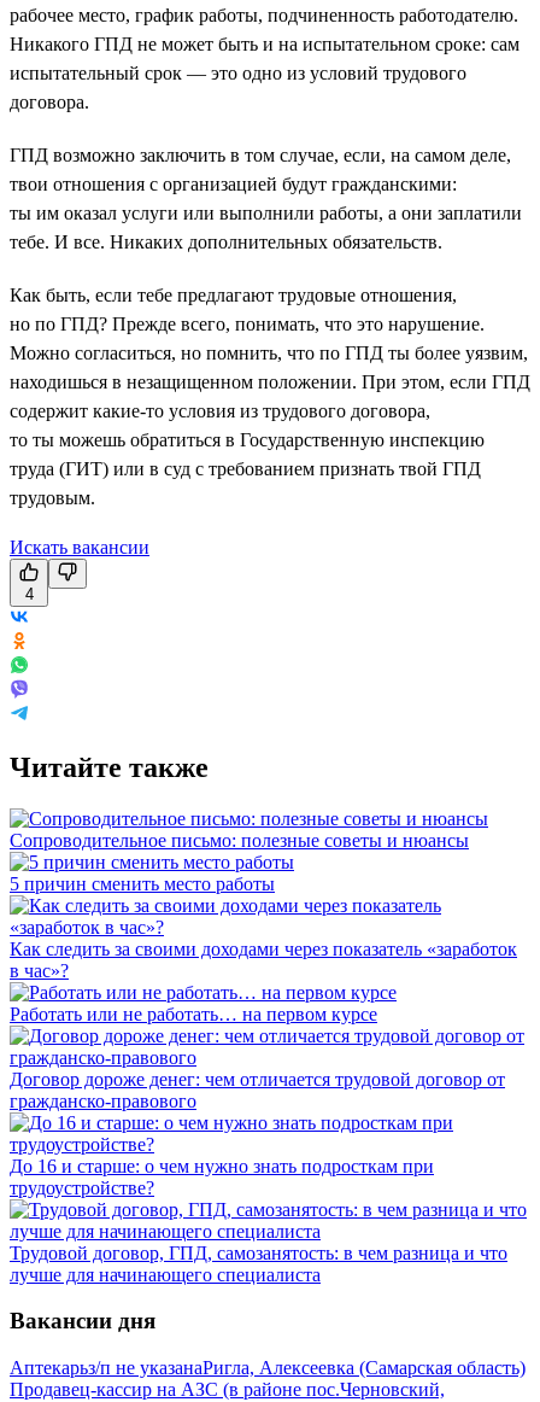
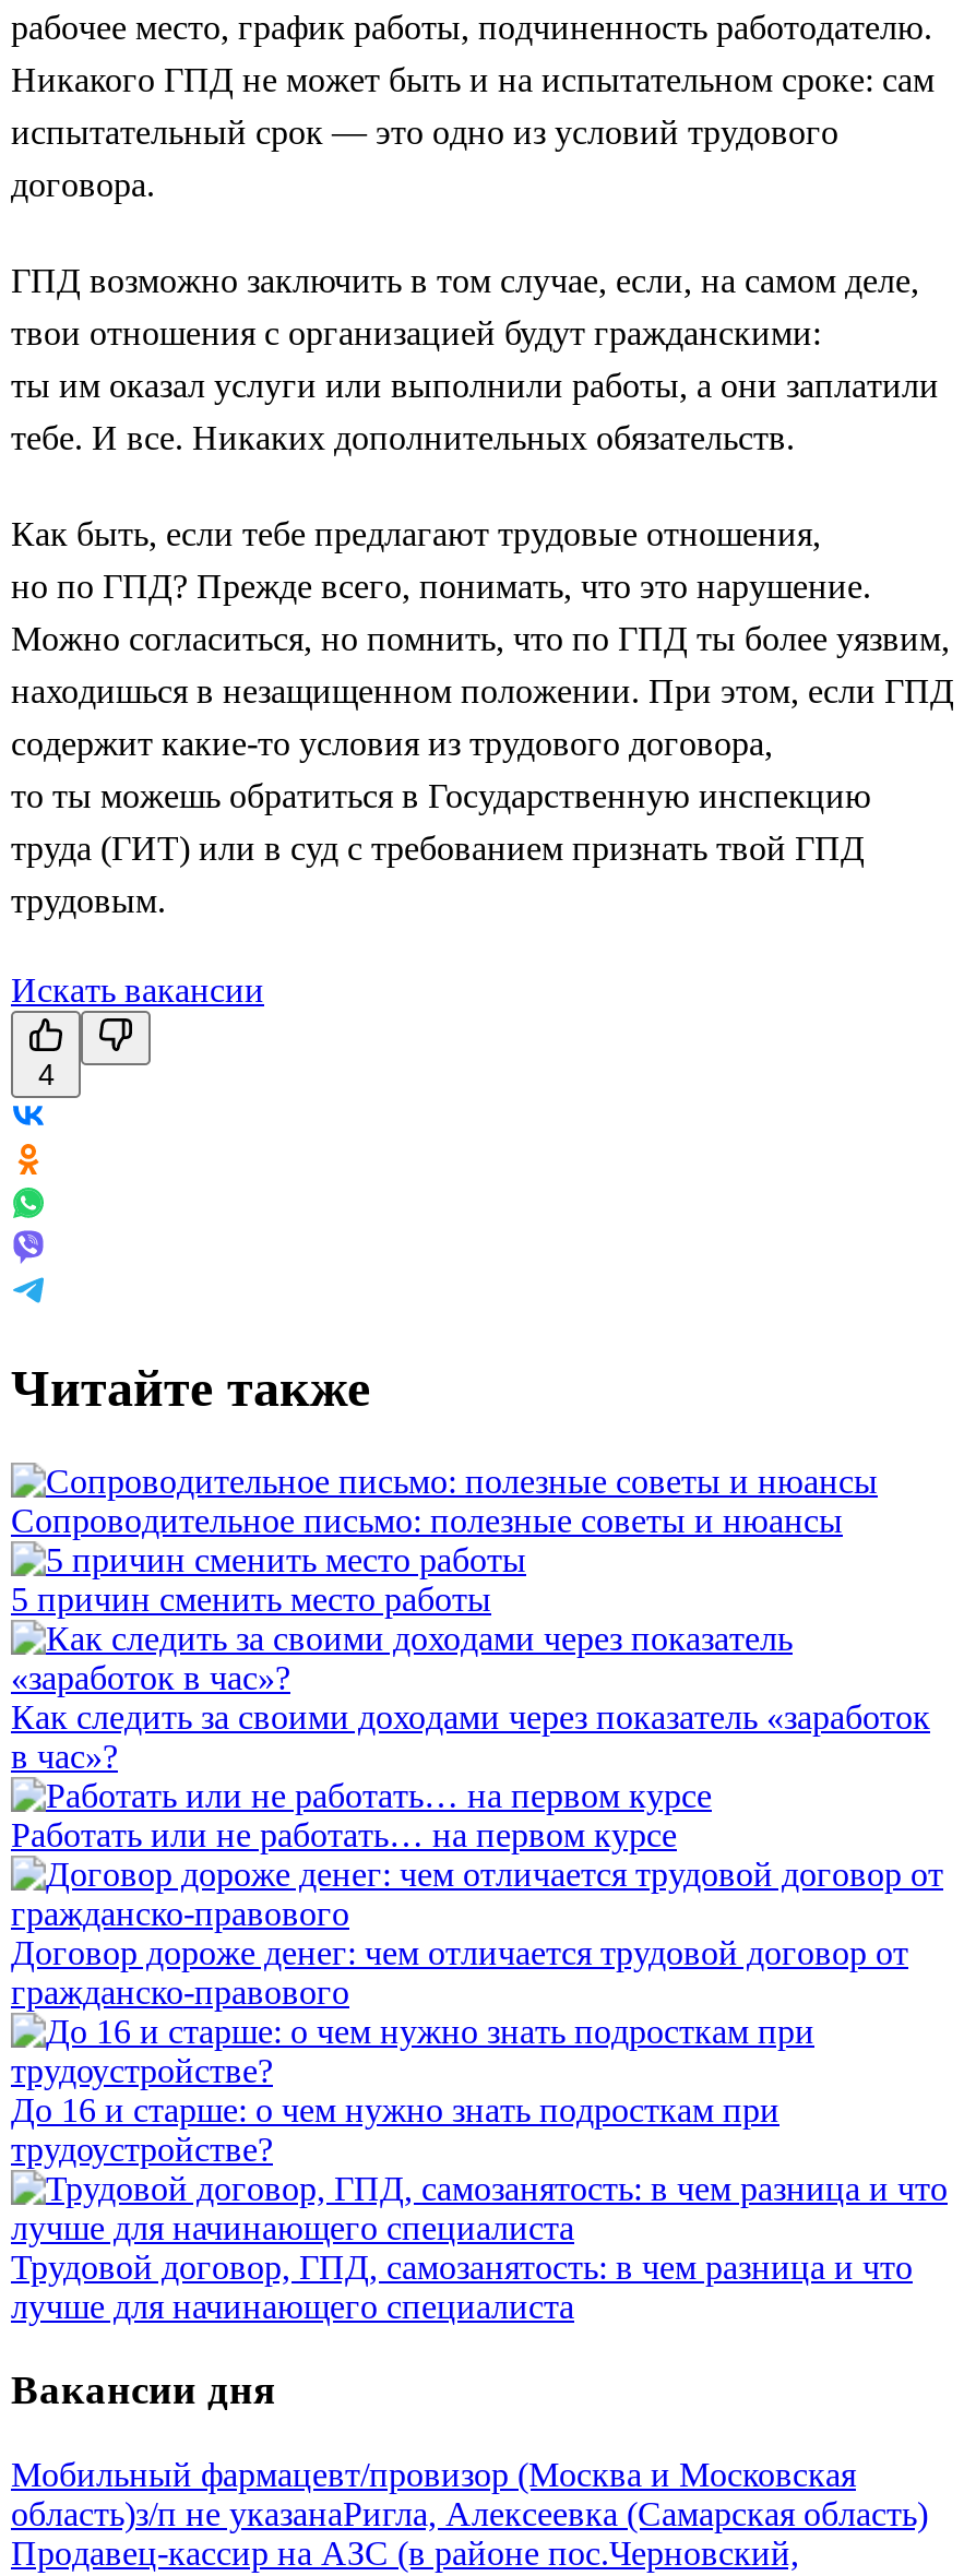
[10,1357,526,1378] Аптекарьз/п не указанаРигла, Алексеевка (Самарская область) -> [11,2456,928,2533] Мобильный фармацевт/провизор (Москва и Московская | область)з/п не указанаРигла, Алексеевка (Самарская область)

